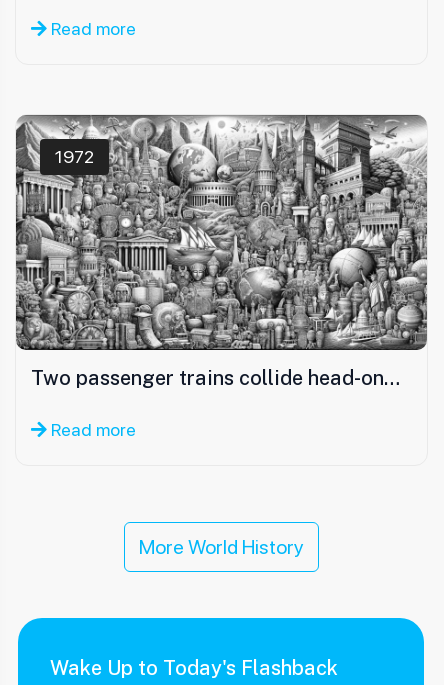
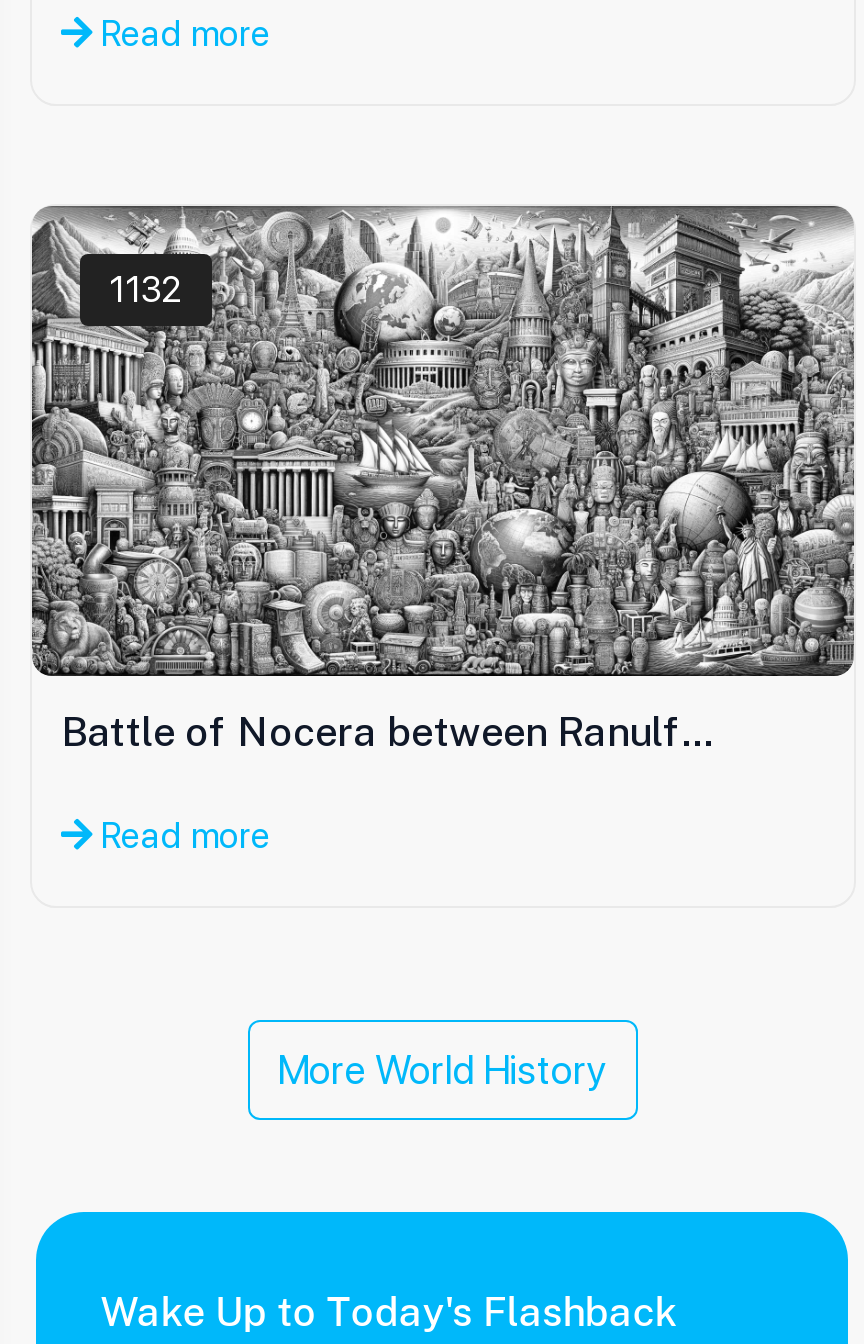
[62,146,93,167] 1972 -> [125,268,181,310] 1132
[30,366,399,390] Two passenger trains collide head-on… -> [61,708,713,756] Battle of Nocera between Ranulf…

